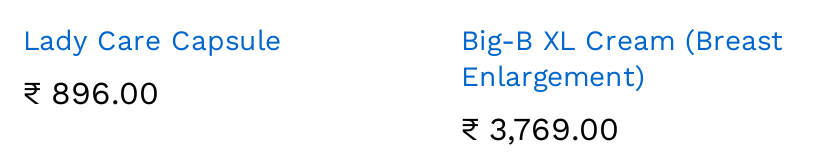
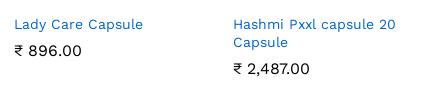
[461,25,783,93] Big-B XL Cream (Breast | Enlargement) -> [233,16,396,50] Hashmi Pxxl capsule 20 | Capsule
[461,111,619,149] ₹3,769.00 -> [233,59,310,78] ₹2,487.00

